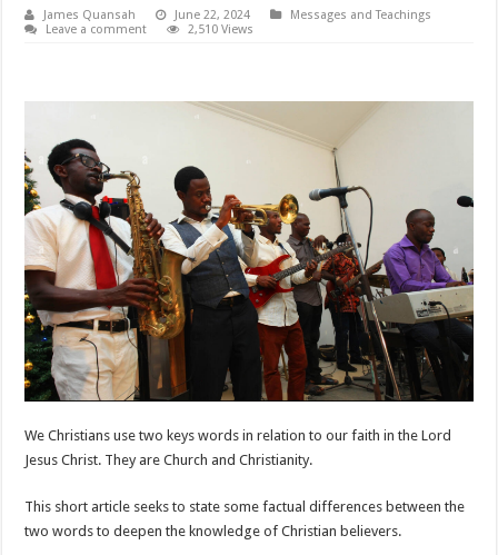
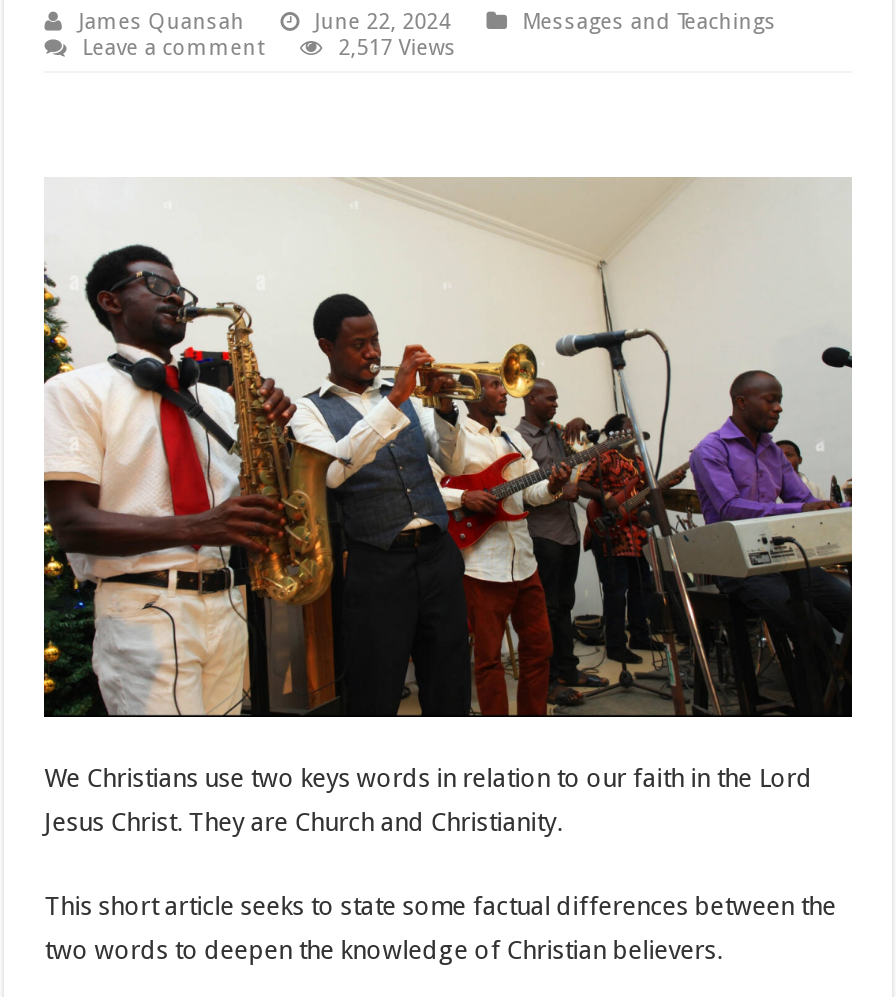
[188,22,254,37] 2,510 Views -> [338,35,456,61] 2,517 Views

